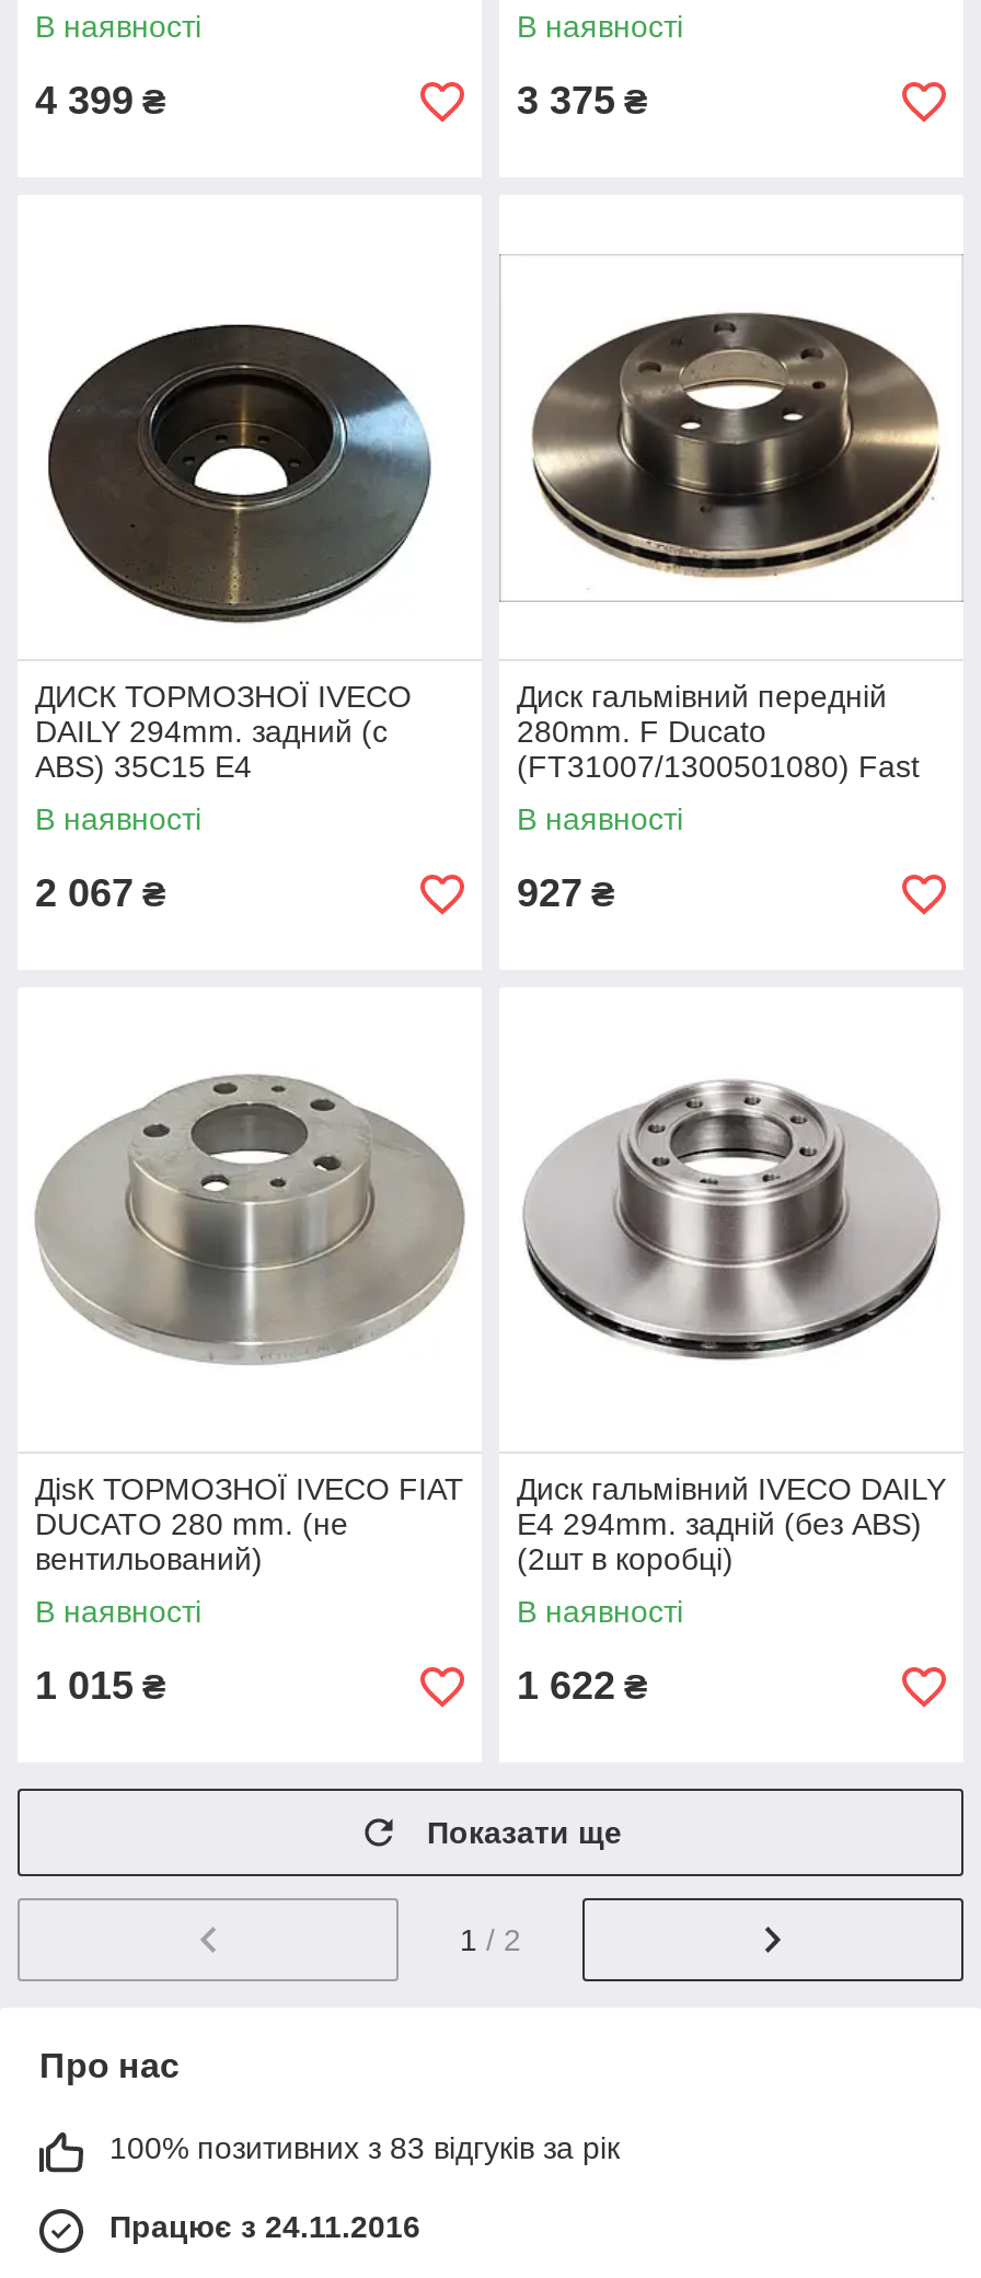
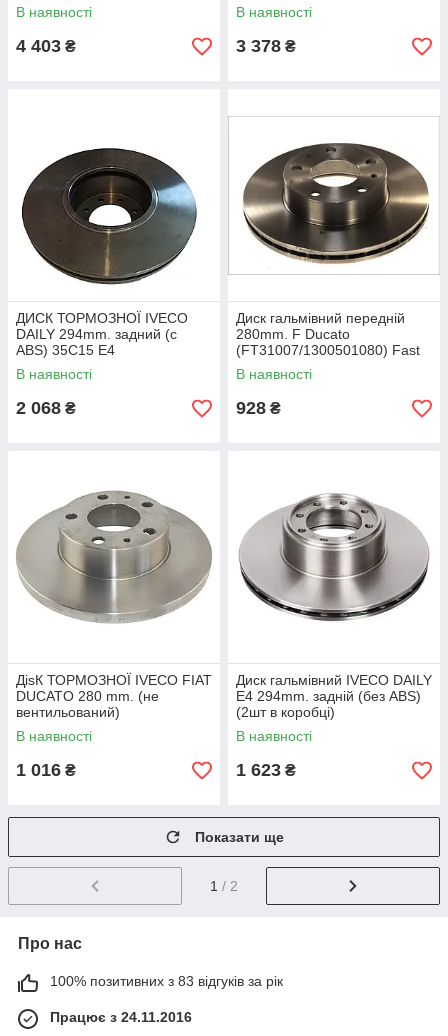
[35,79,166,123] 4 399 ₴ -> [16,36,76,56] 4 403 ₴
[517,79,648,123] 3 375 ₴ -> [236,36,296,56] 3 378 ₴
[35,871,166,915] 2 067 ₴ -> [16,398,76,418] 2 068 ₴
[517,871,615,915] 927 ₴ -> [236,398,281,418] 928 ₴
[35,1664,166,1708] 1 015 ₴ -> [16,760,76,780] 1 016 ₴
[517,1664,648,1708] 1 622 ₴ -> [236,760,296,780] 1 623 ₴

